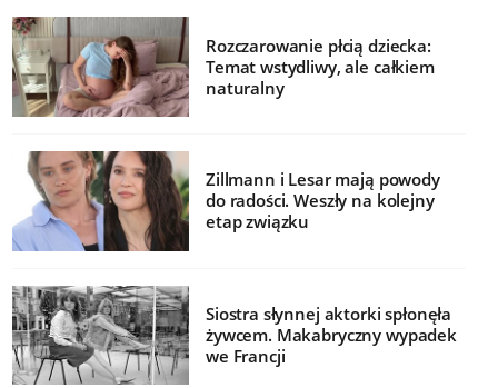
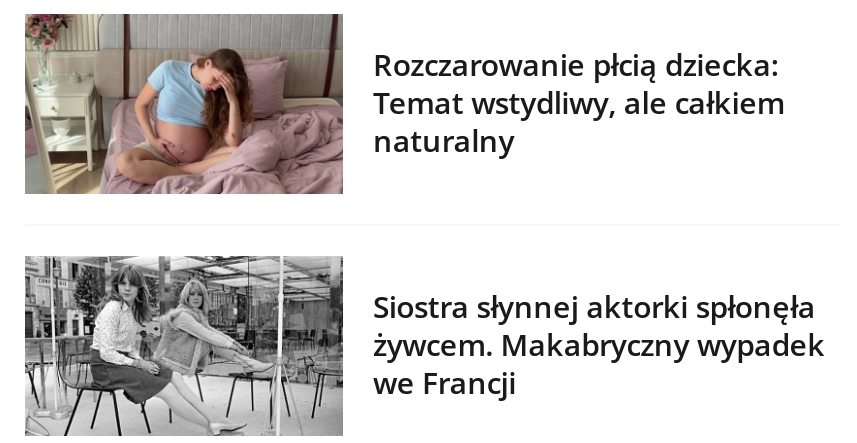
[12,151,440,251] [image] | Zillmann i Lesar mają powody | do radości. Weszły na kolejny | etap związku -> none

